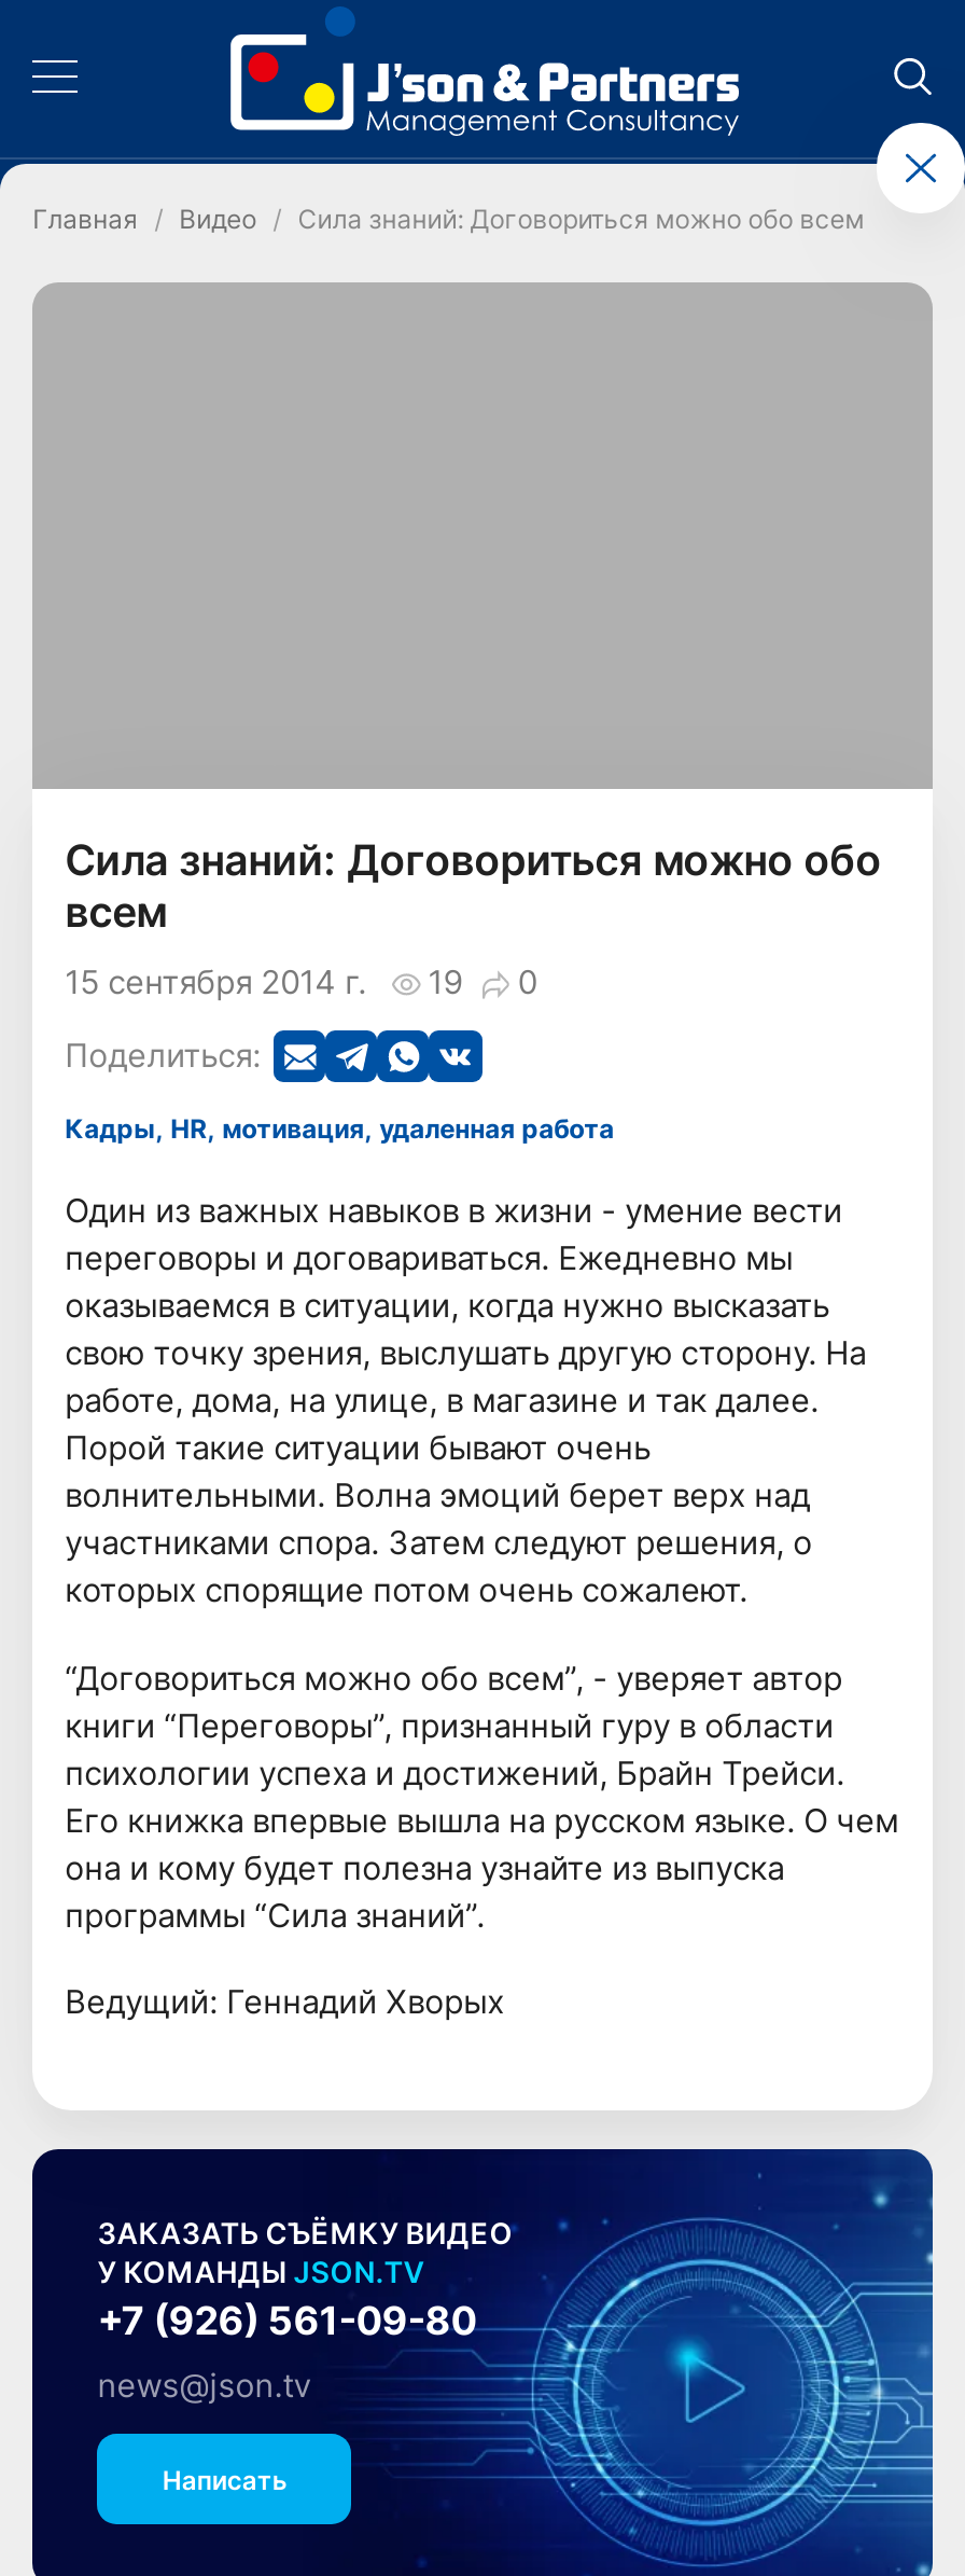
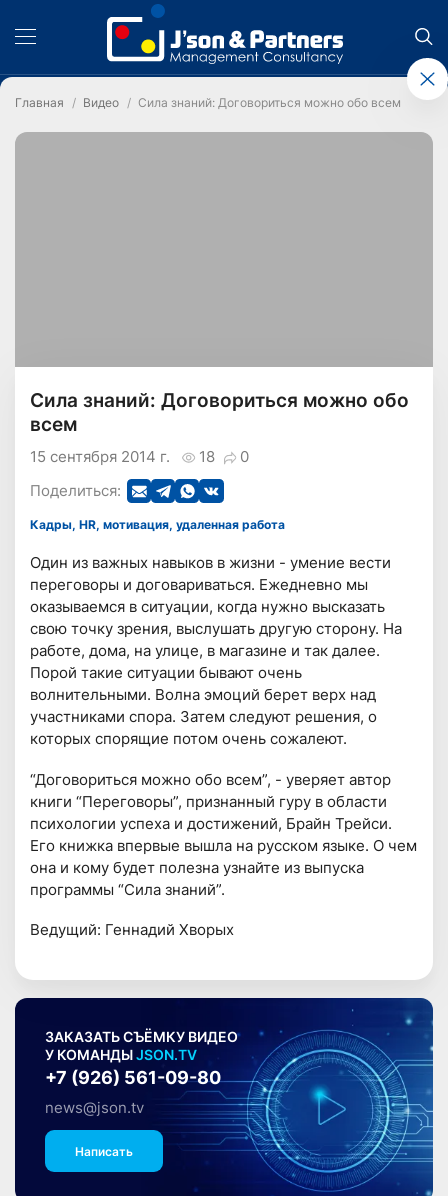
[65,961,537,1002] 15 сентября 2014 г. 19 0 -> [30,447,249,466] 15 сентября 2014 г. 18 0

